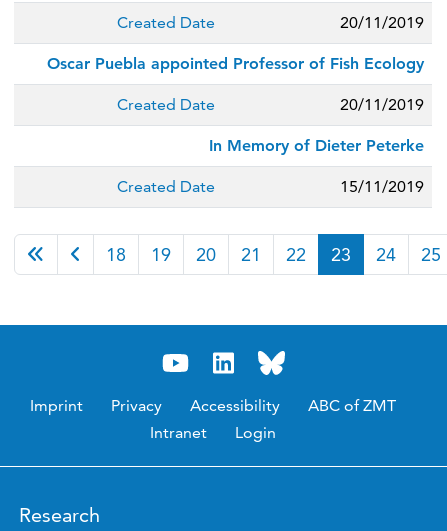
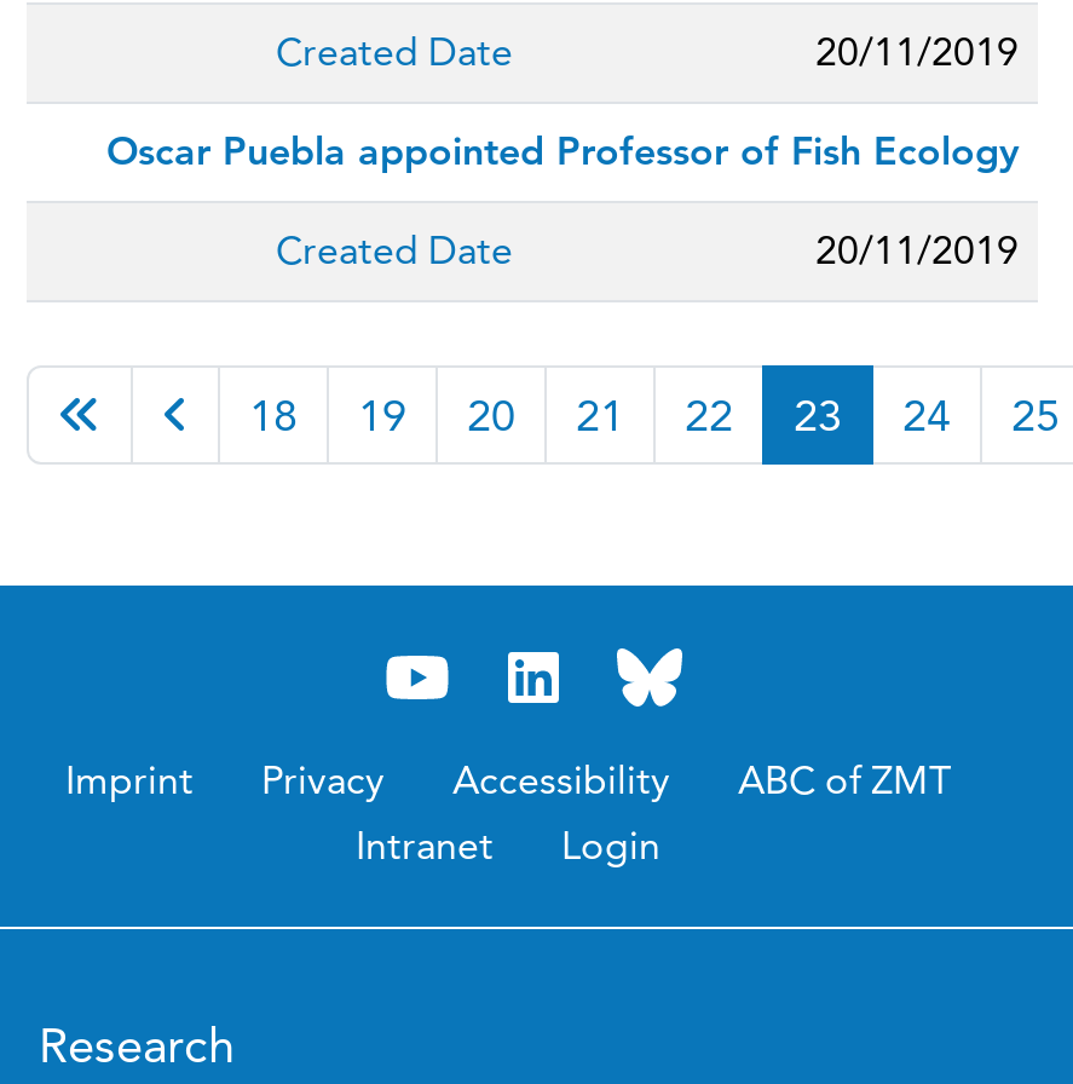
[117,136,424,196] In Memory of Dieter Peterke | Created Date | 15/11/2019 -> none

